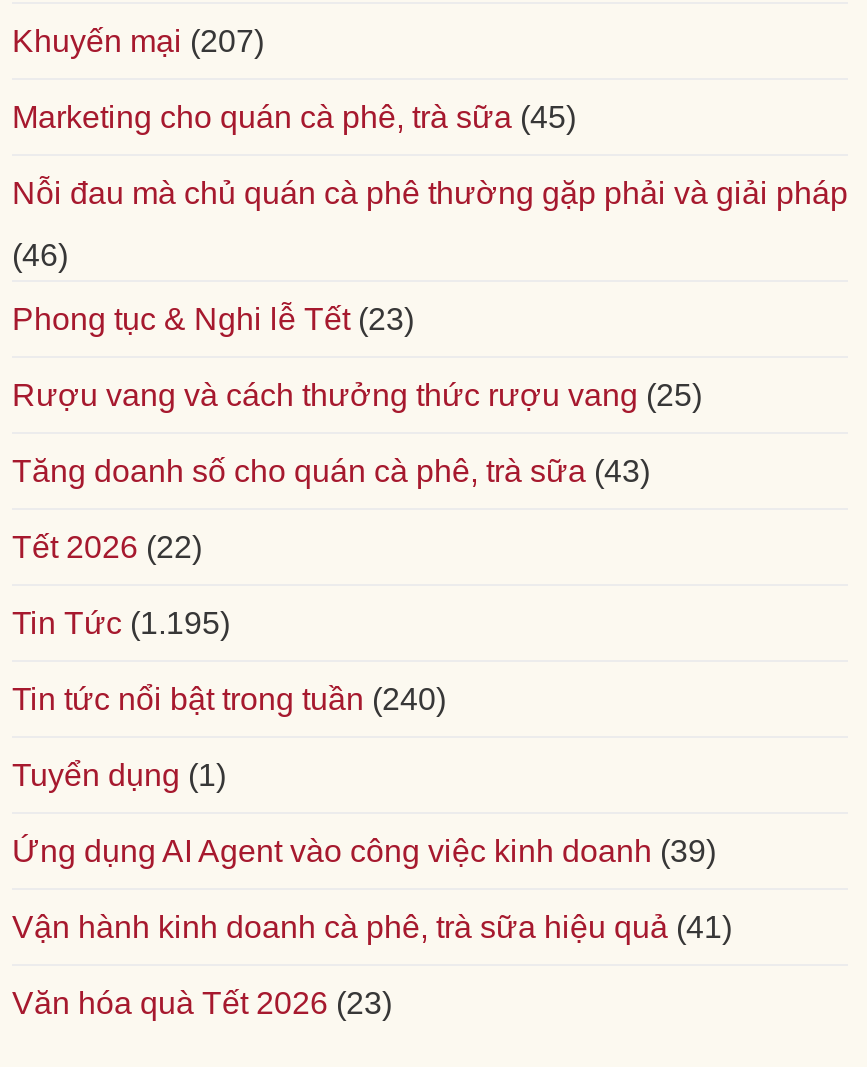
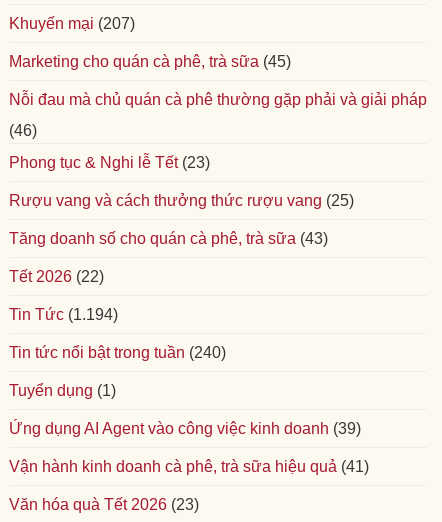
[12,606,230,640] Tin Tức (1.195) -> [9,306,118,323] Tin Tức (1.194)

